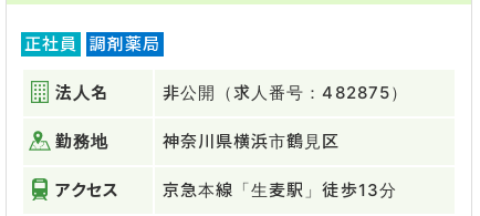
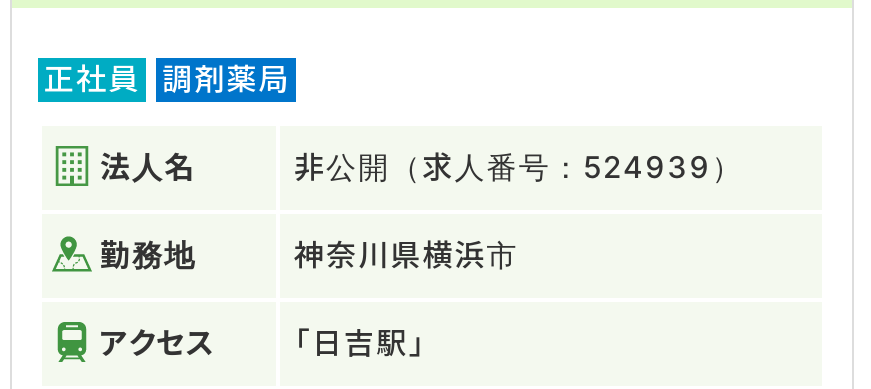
[163,82,408,103] 非公開（求人番号：482875） -> [294,149,744,187] 非公開（求人番号：524939）
[163,131,340,152] 神奈川県横浜市鶴見区 -> [294,237,519,275] 神奈川県横浜市
[163,180,397,201] 京急本線「生麦駅」徒歩13分 -> [294,325,426,363] 「日吉駅」

